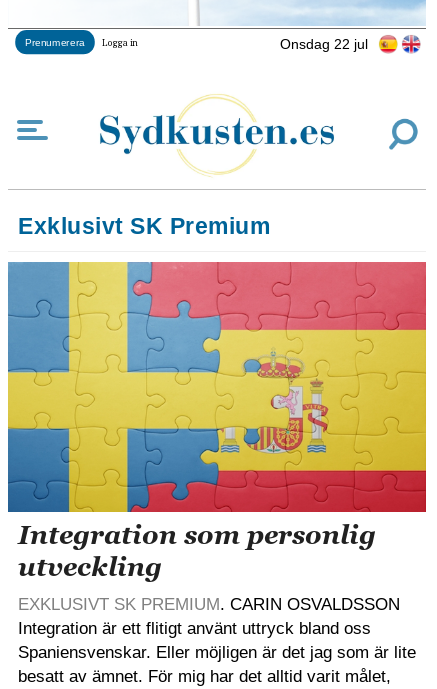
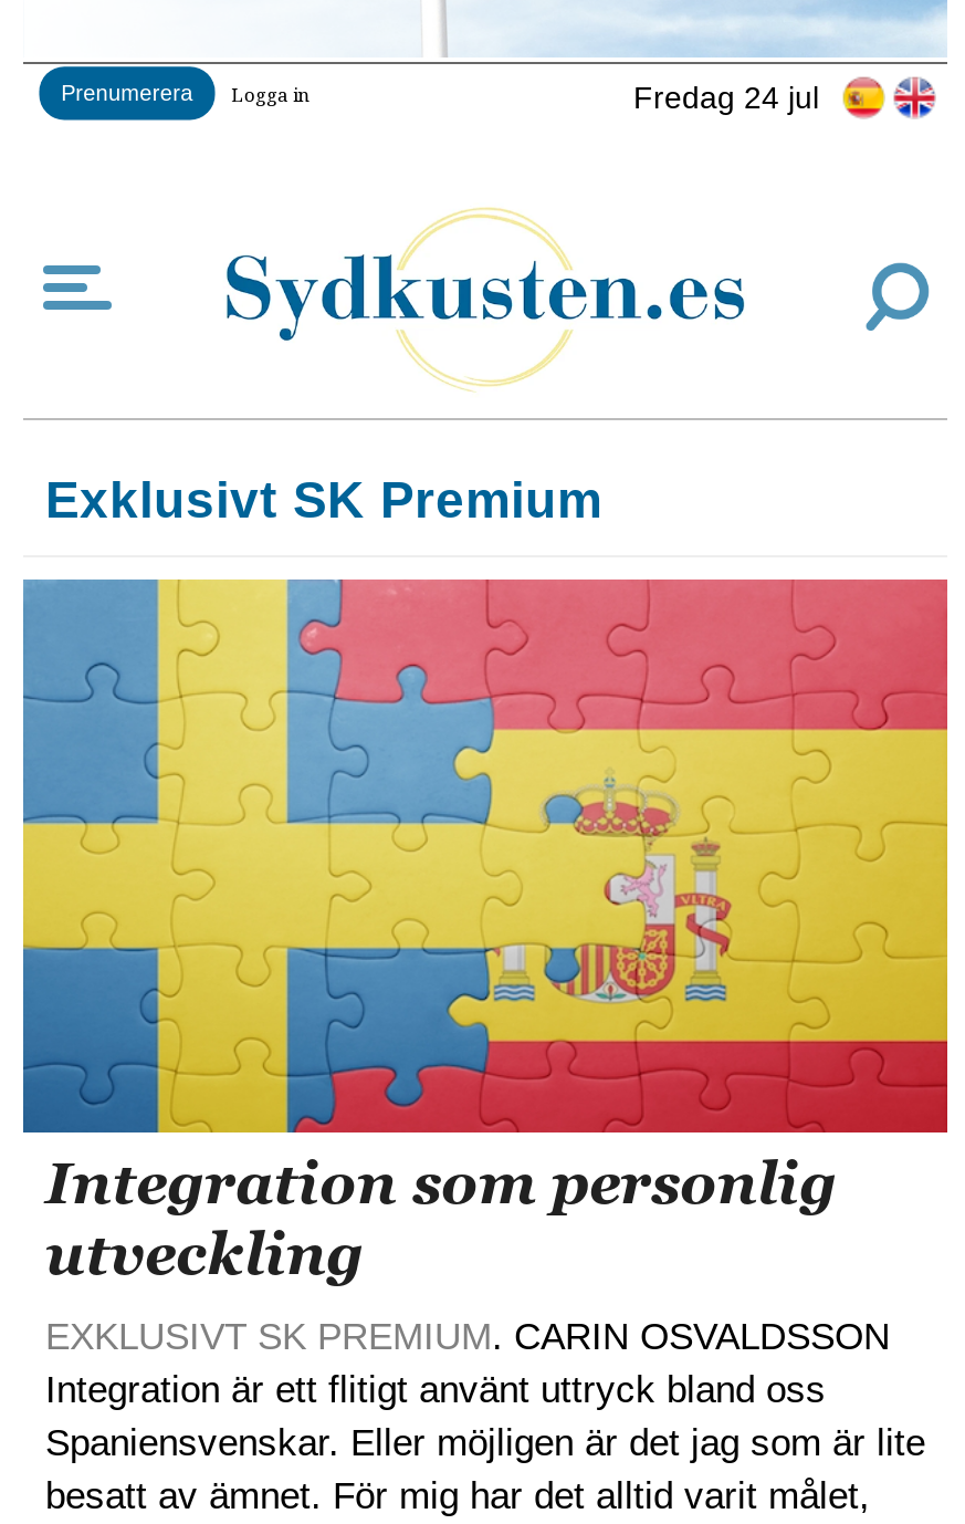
[280,35,368,51] Onsdag 22 jul -> [633,79,819,114] Fredag 24 jul

